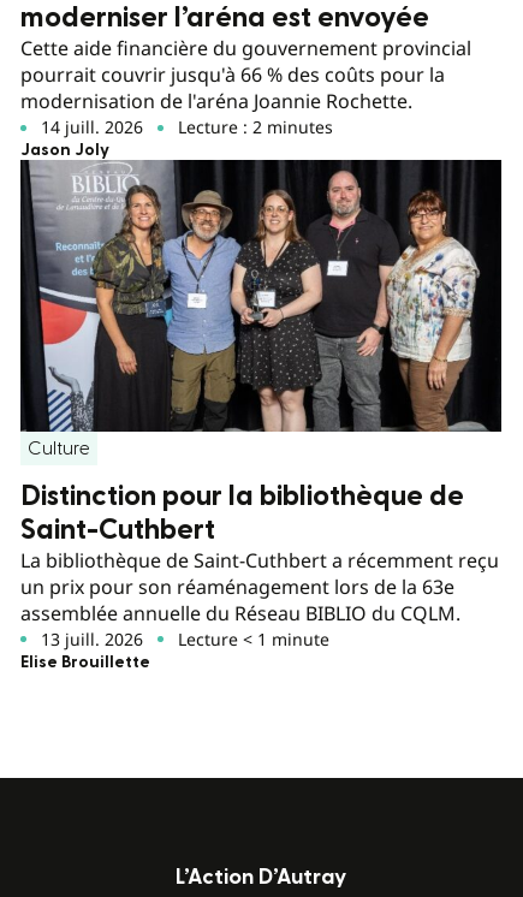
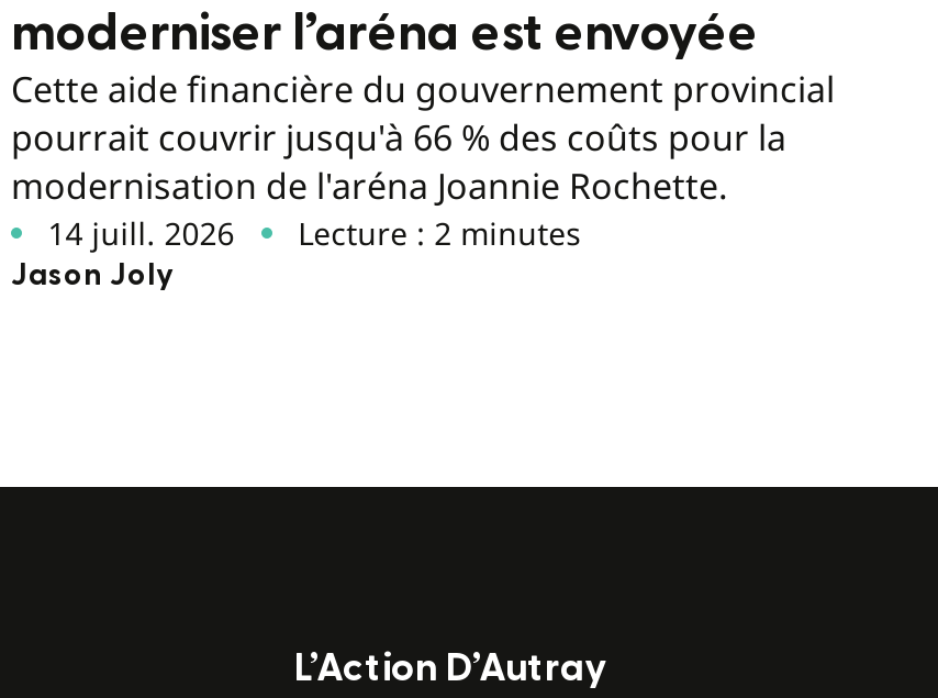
[19,159,503,671] [image] | Culture | Distinction pour la bibliothèque de | Saint-Cuthbert | La bibliothèque de Saint-Cuthbert a récemment reçu | un prix pour son réaménagement lors de la 63e | assemblée annuelle du Réseau BIBLIO du CQLM. | 13 juill. 2026 | Lecture < 1 minute | Elise Brouillette -> none

